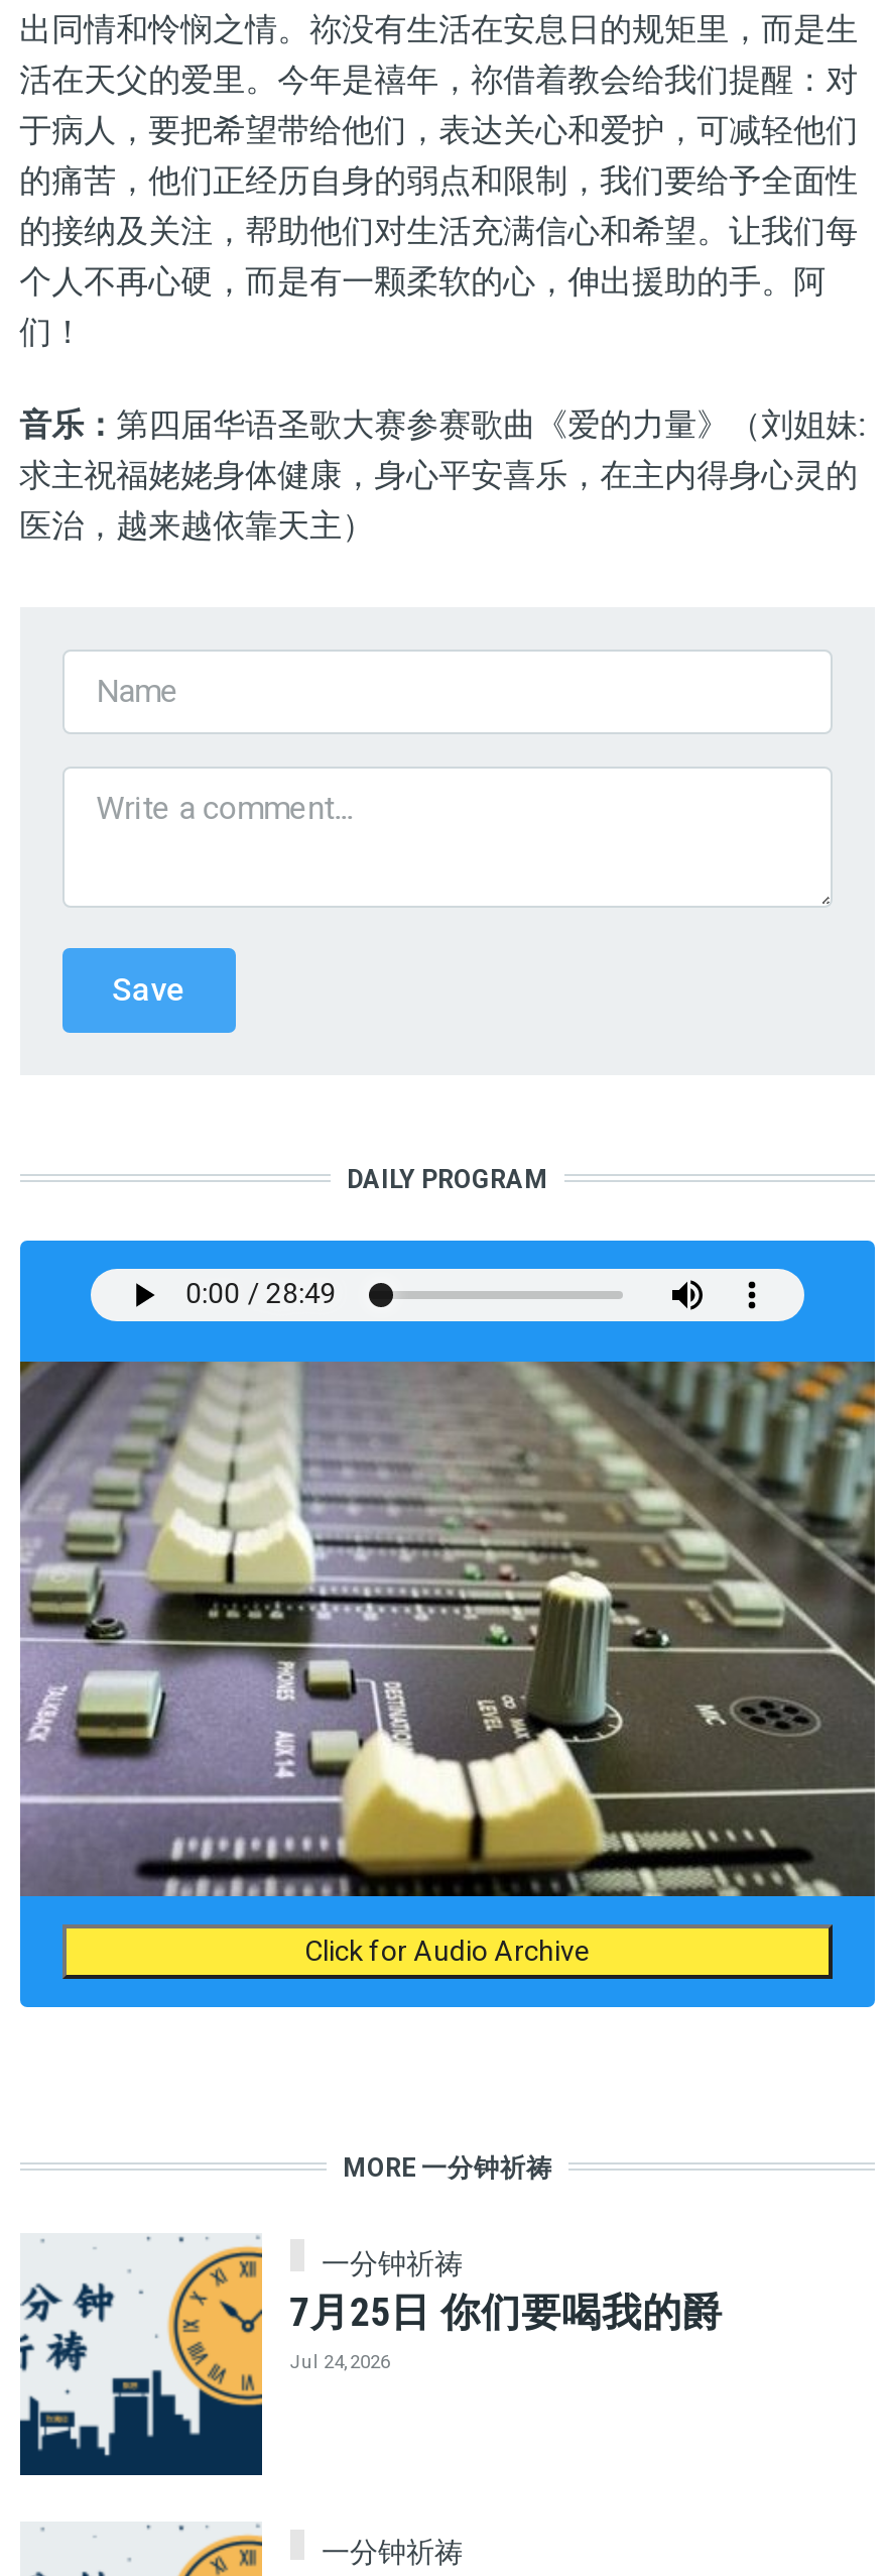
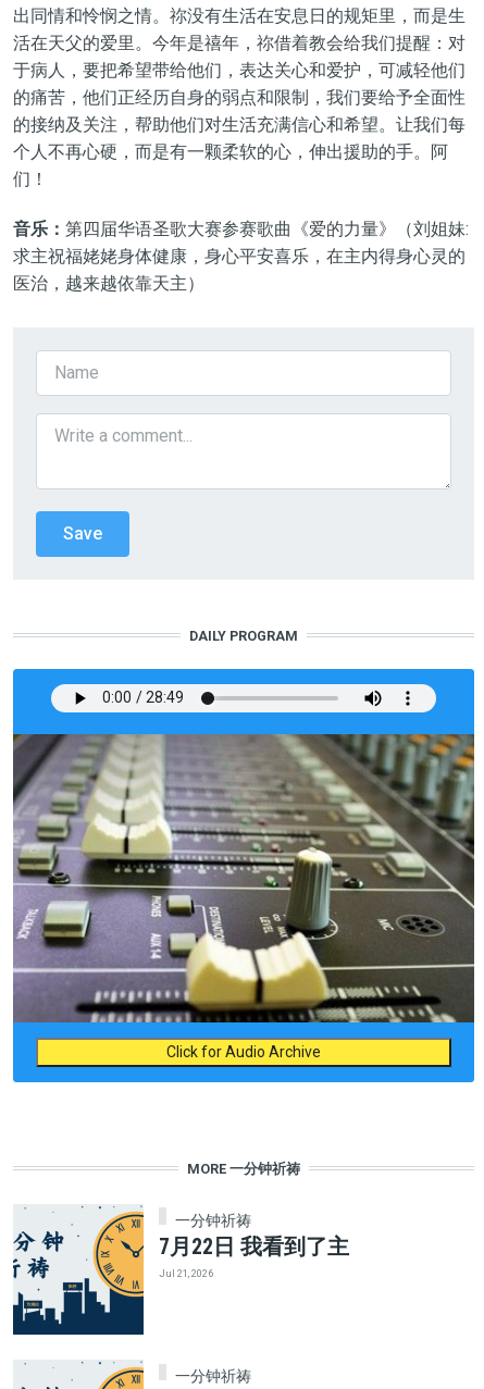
[290,2289,733,2372] 7月25日 你们要喝我的爵 | Jul 24, 2026 -> [158,1234,349,1279] 7月22日 我看到了主 | Jul 21, 2026

